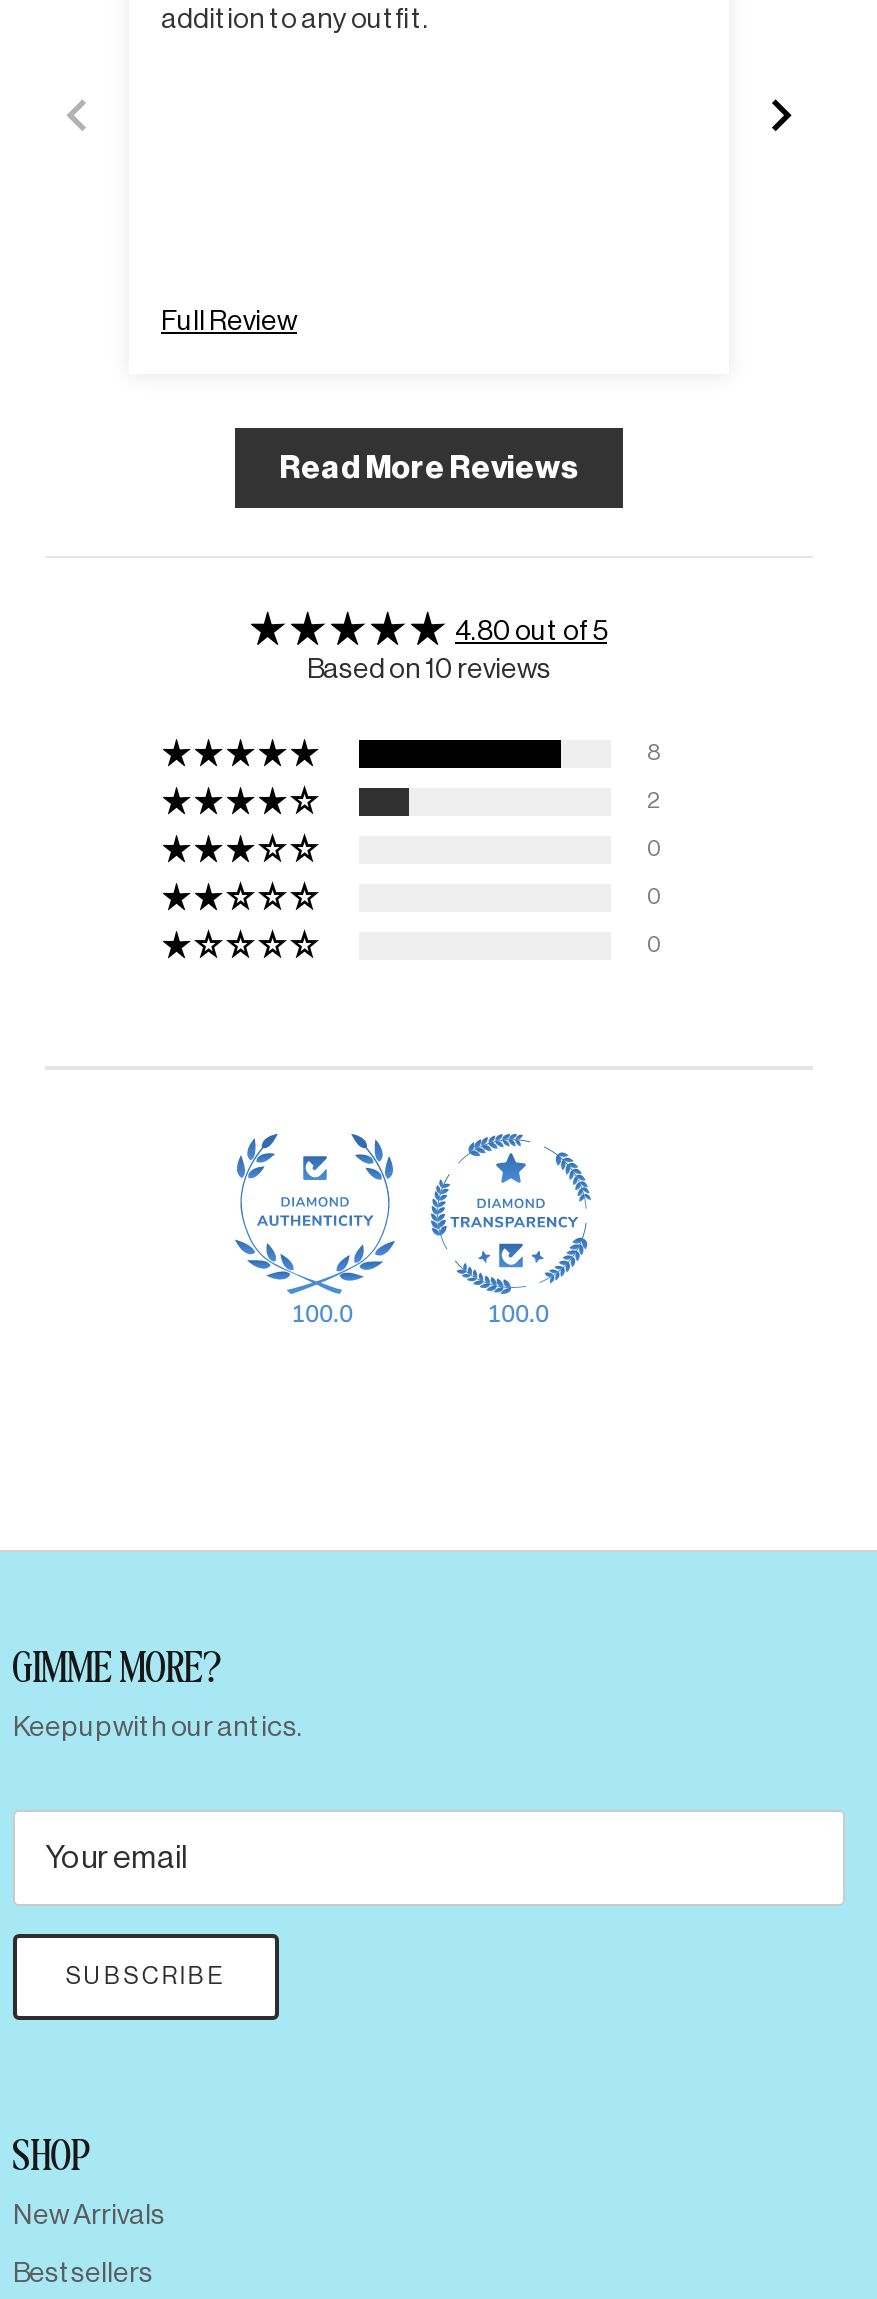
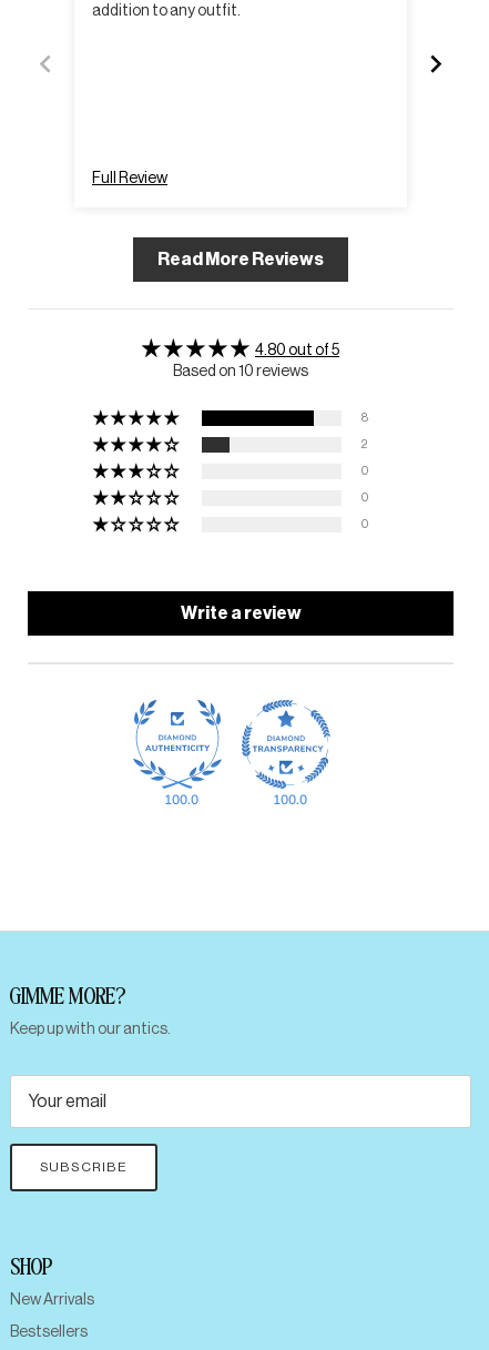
none -> [180,605,301,622] Write a review

